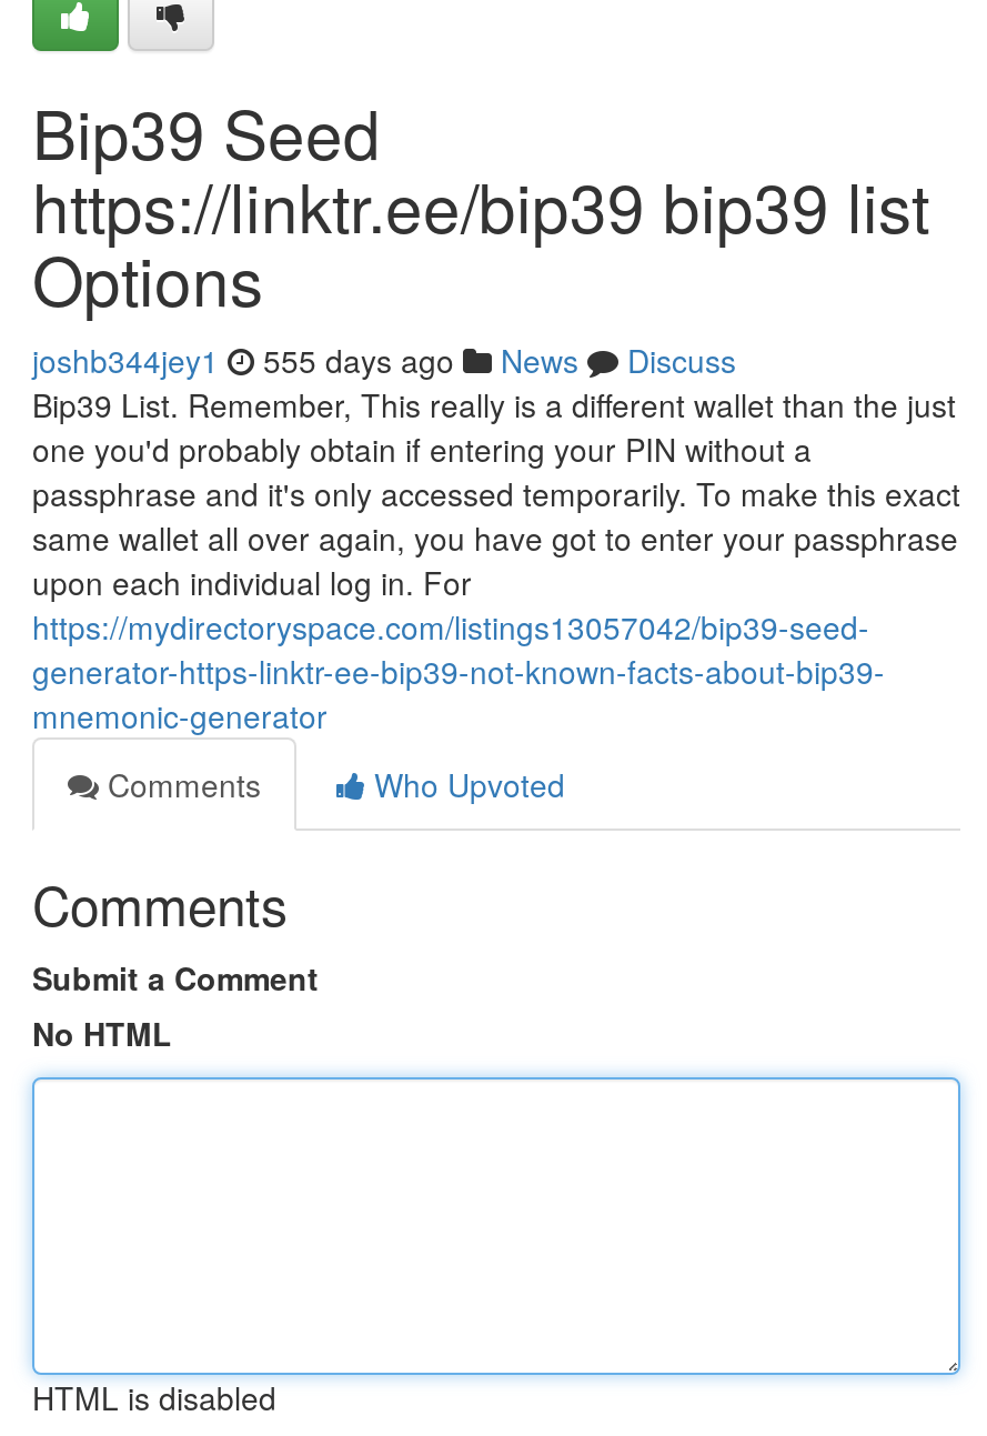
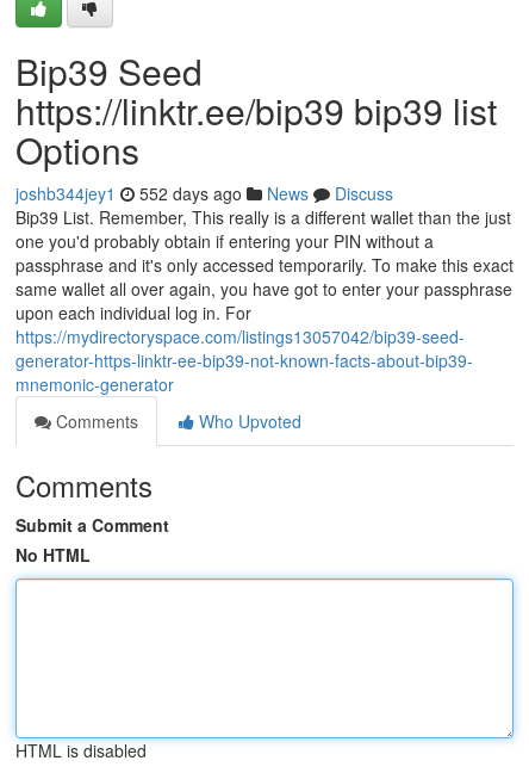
[32,338,736,382] joshb344jey1 555 days ago News Discuss -> [15,181,393,205] joshb344jey1 552 days ago News Discuss

